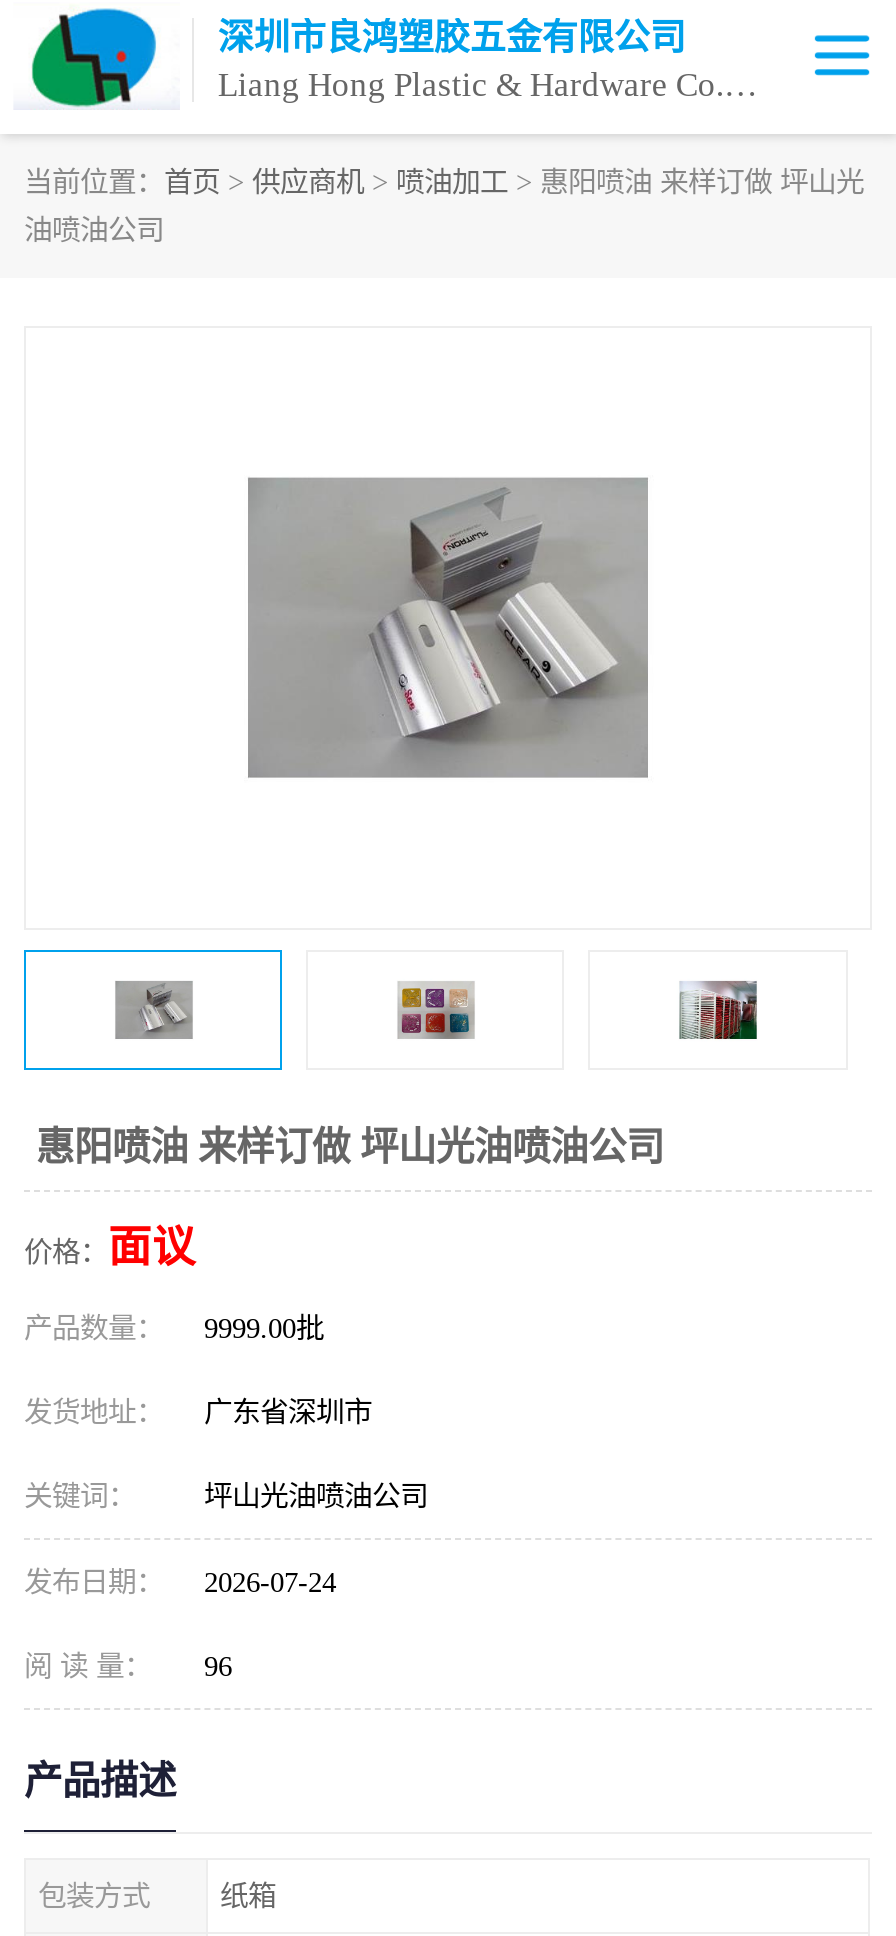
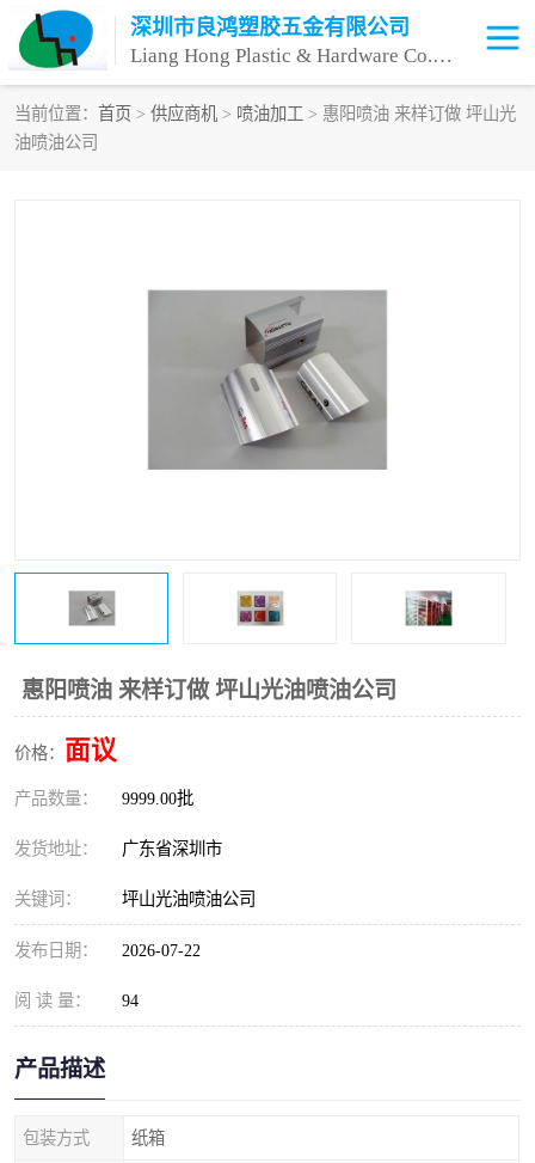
[24,1566,336,1598] 发布日期： 2026-07-24 -> [14,941,201,960] 发布日期： 2026-07-22
[24,1650,232,1682] 阅 读 量： 96 -> [14,991,139,1010] 阅 读 量： 94

